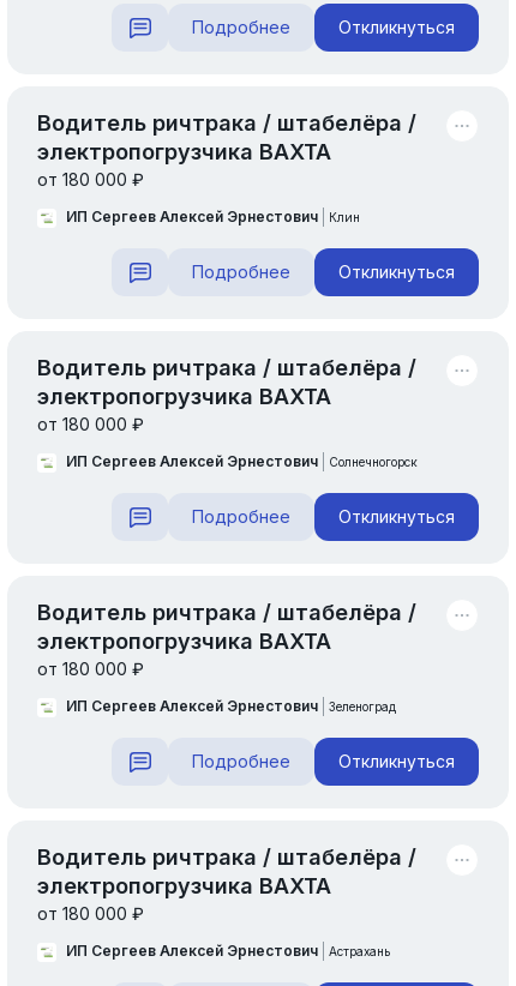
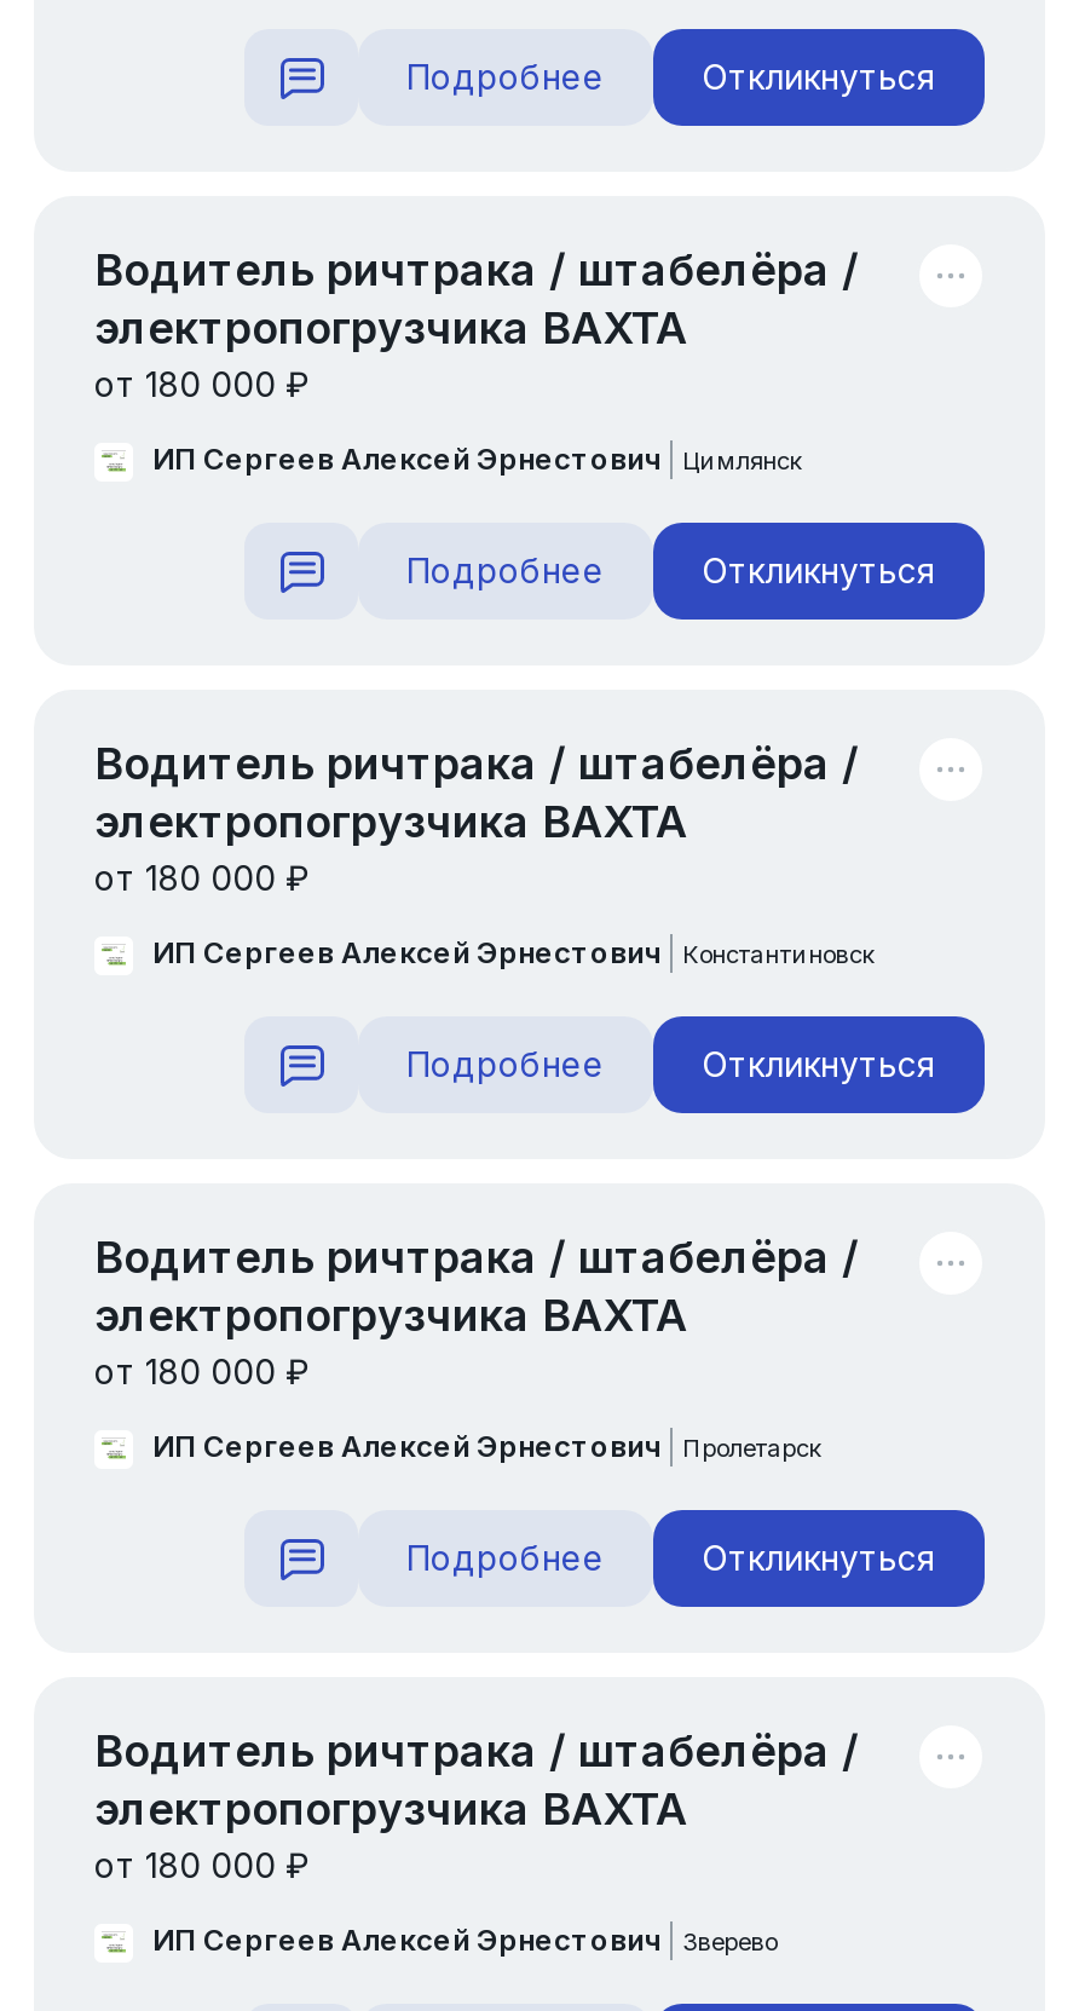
[329,210,360,224] Клин -> [682,445,803,474] Цимлянск
[329,455,418,469] Солнечногорск -> [682,939,876,968] Константиновск
[329,699,396,714] Зеленоград -> [682,1433,823,1462] Пролетарск
[329,944,390,958] Астрахань -> [682,1926,777,1955] Зверево

